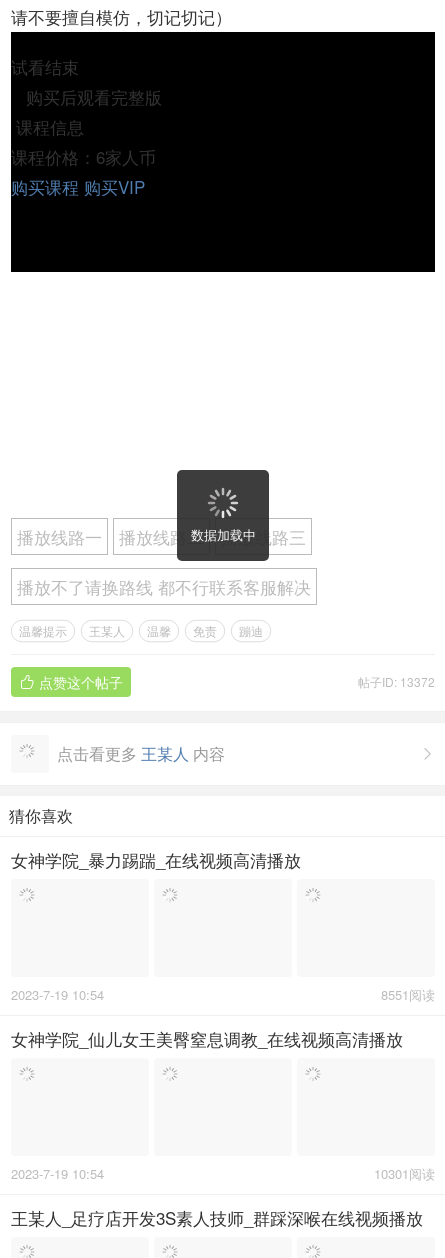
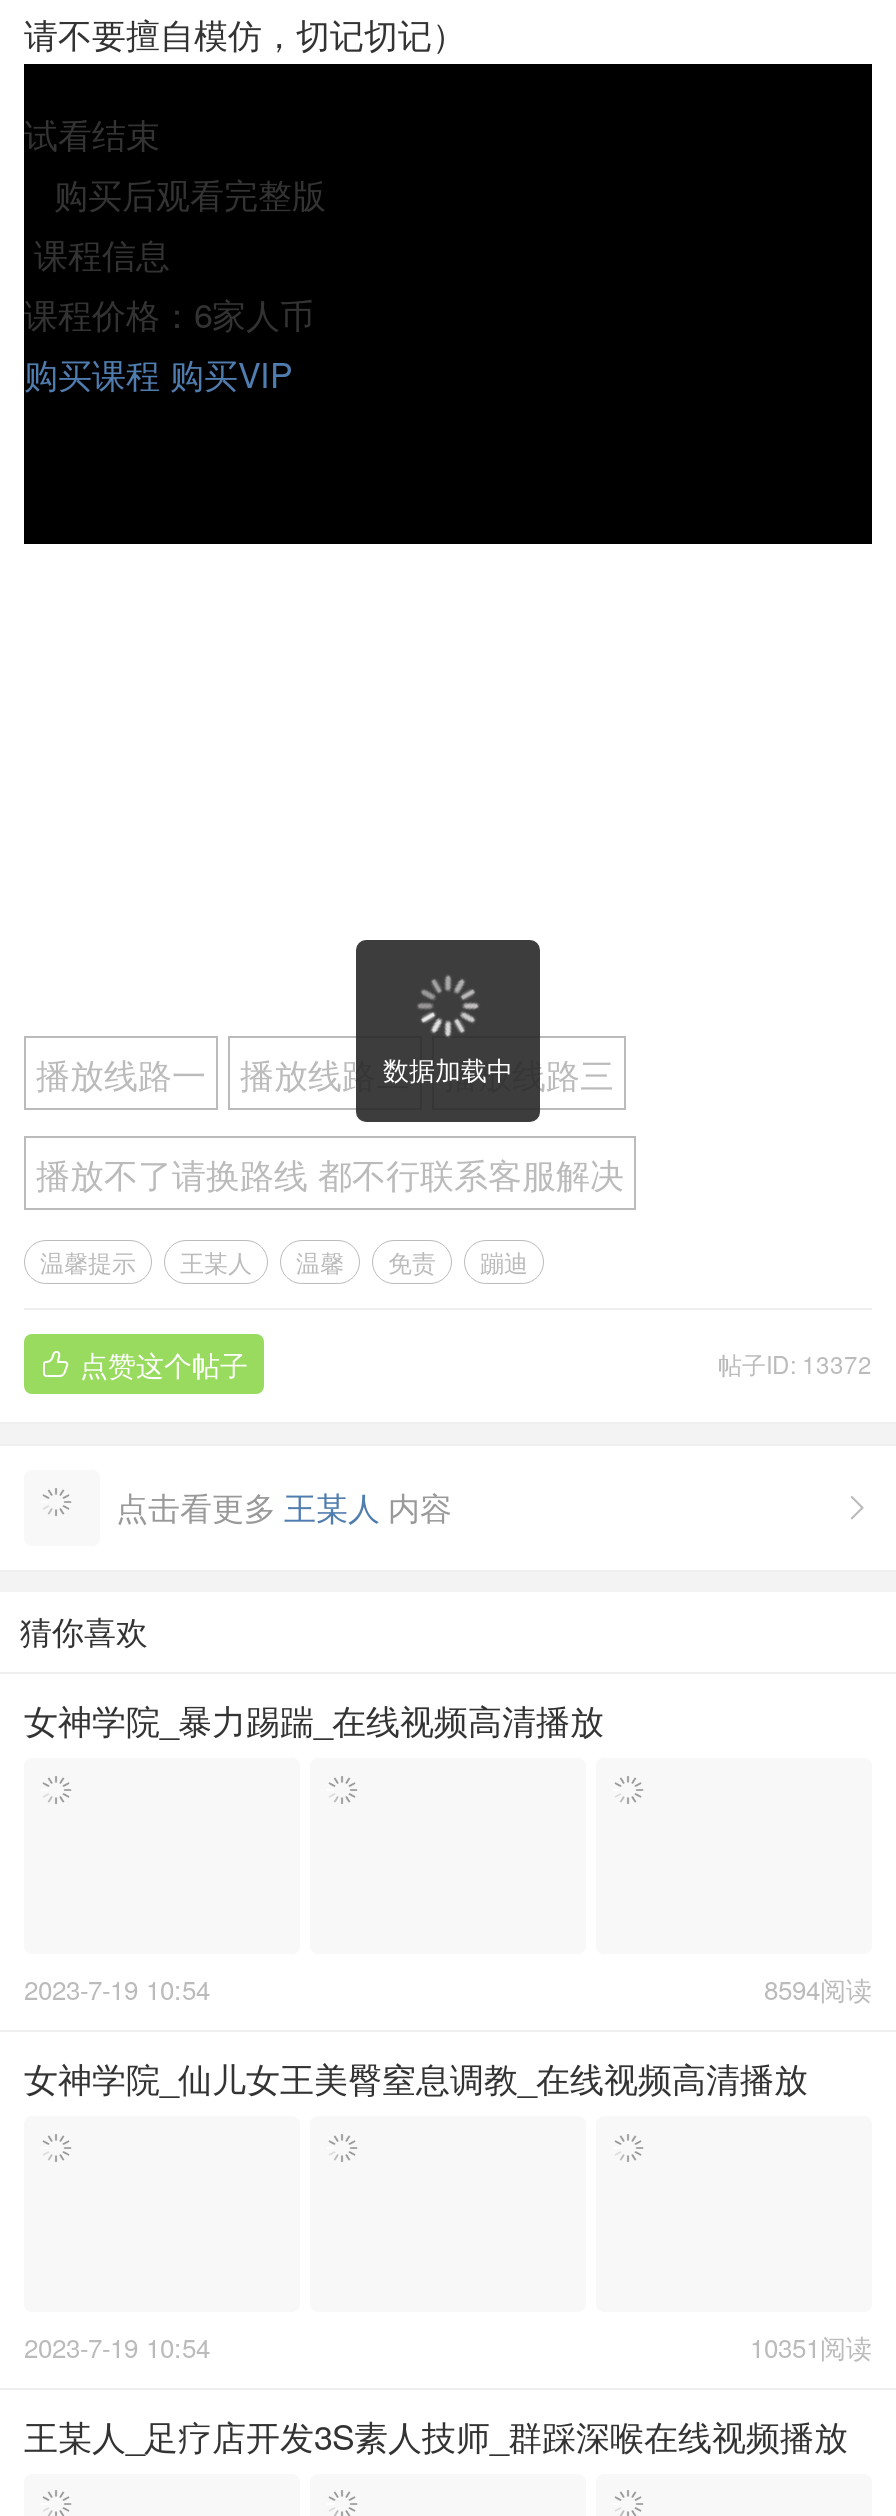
[381,985,435,1004] 8551阅读 -> [764,1970,872,2008] 8594阅读
[374,1164,435,1183] 10301阅读 -> [750,2327,872,2365] 10351阅读

